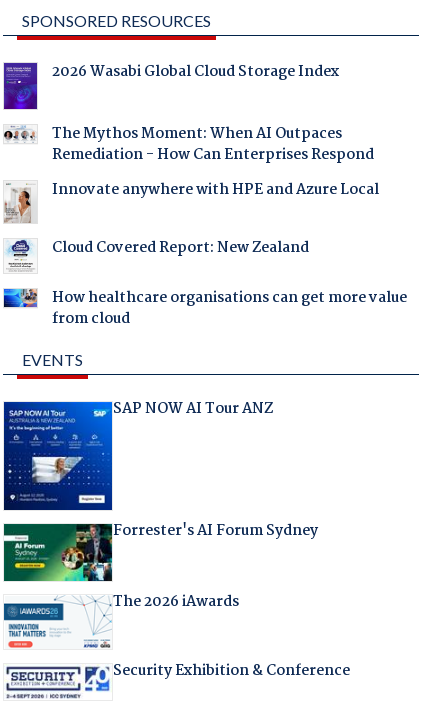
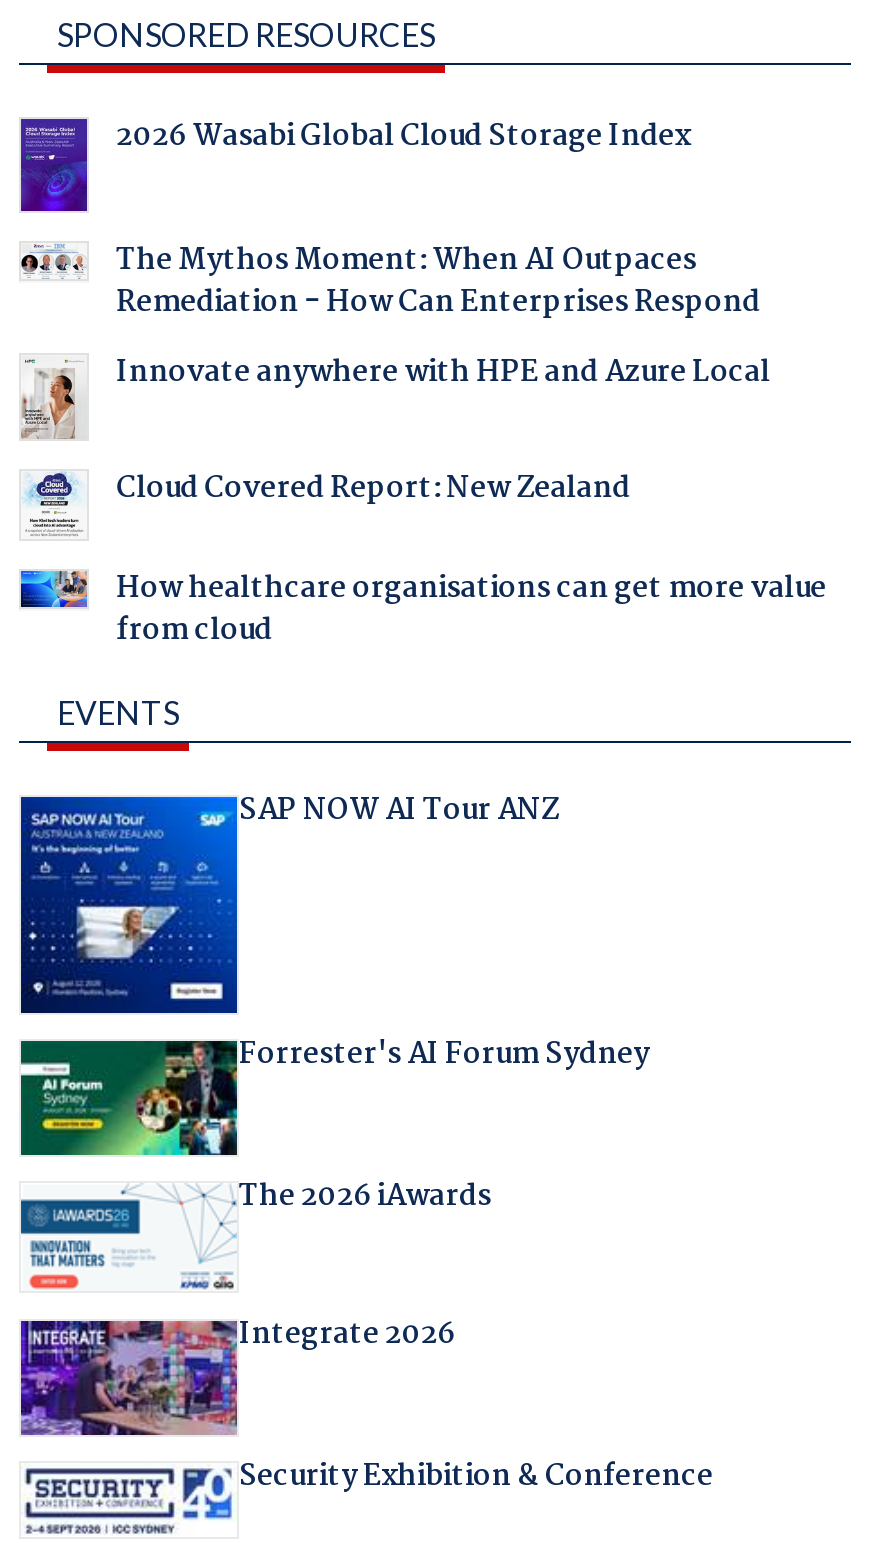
none -> [19,1310,455,1437] [image] | Integrate 2026

